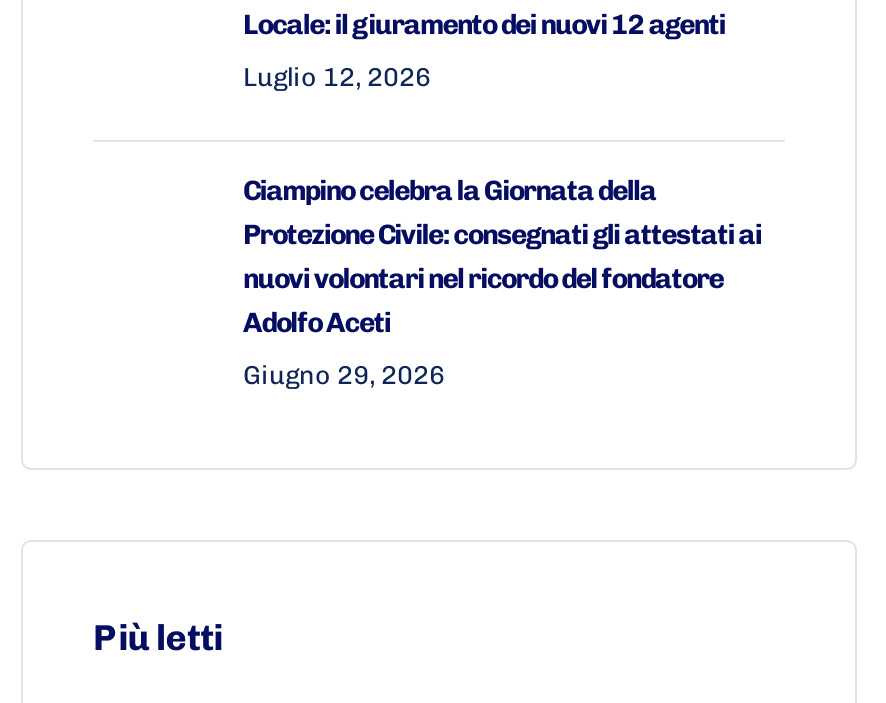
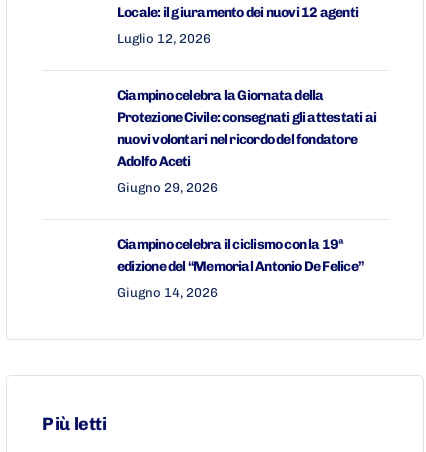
none -> [117,236,364,300] Ciampino celebra il ciclismo con la 19ª | edizione del “Memorial Antonio De Felice” | Giugno 14, 2026

